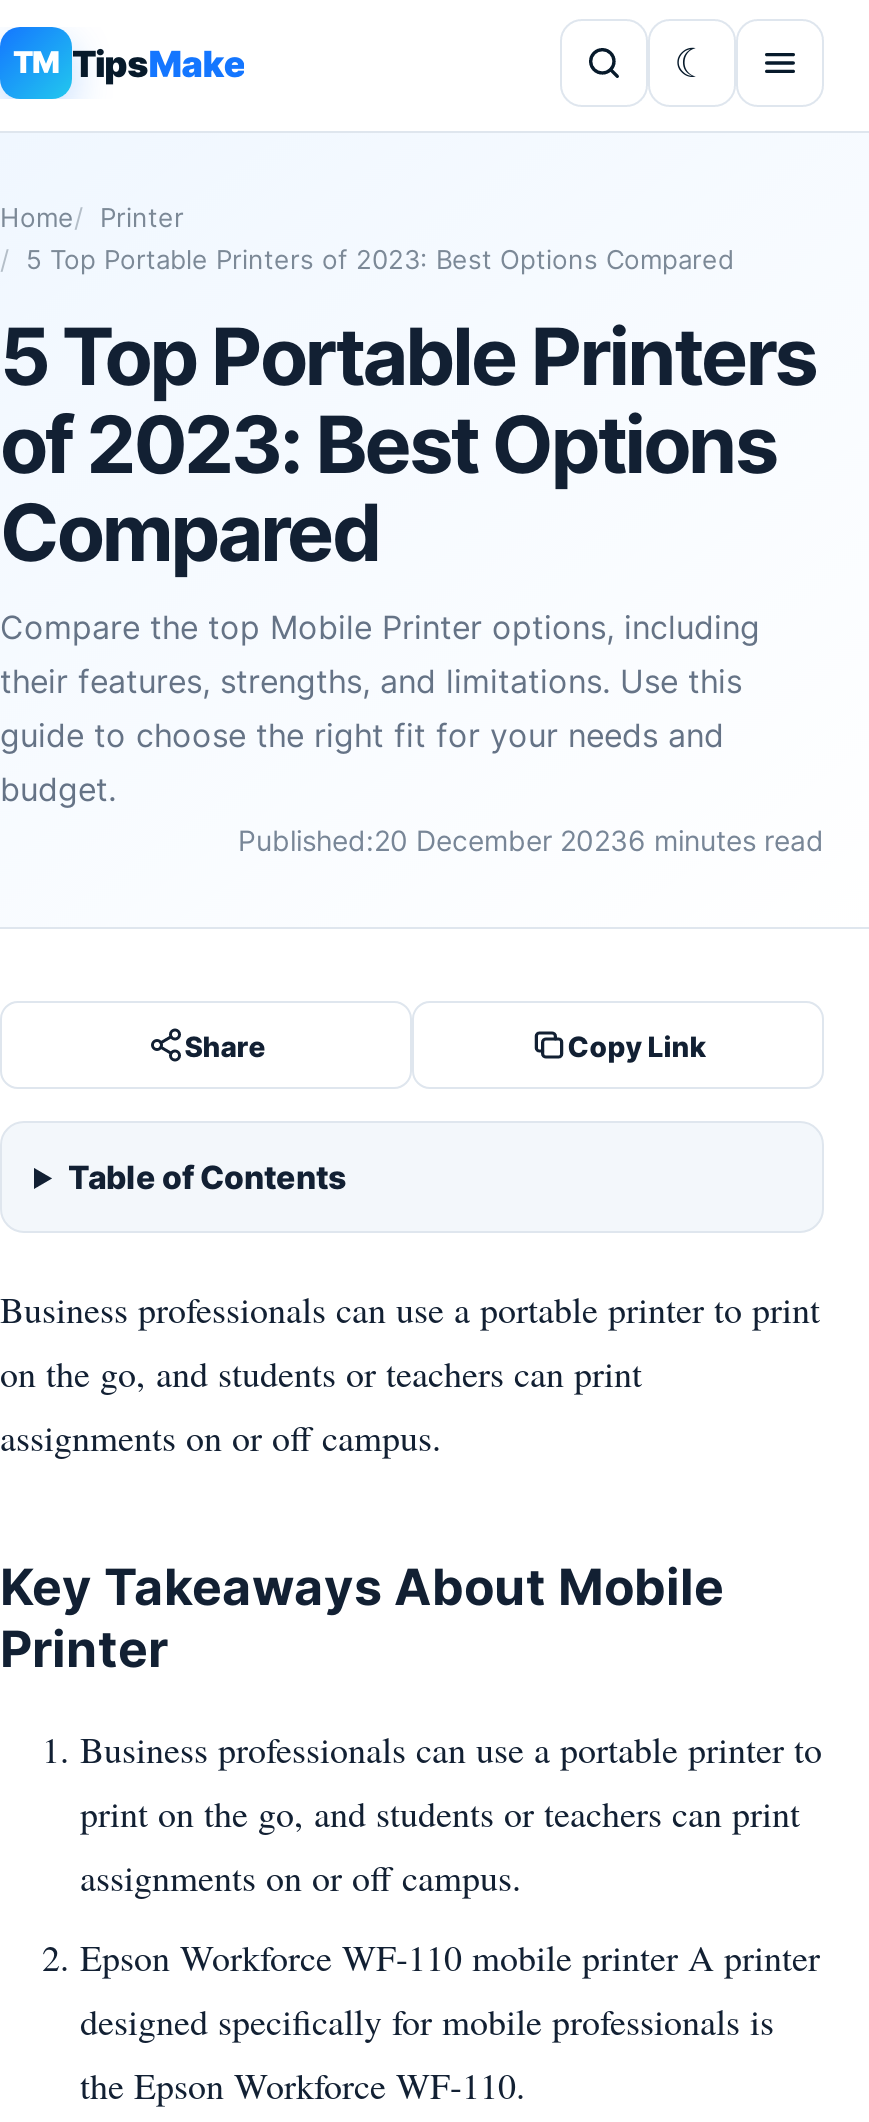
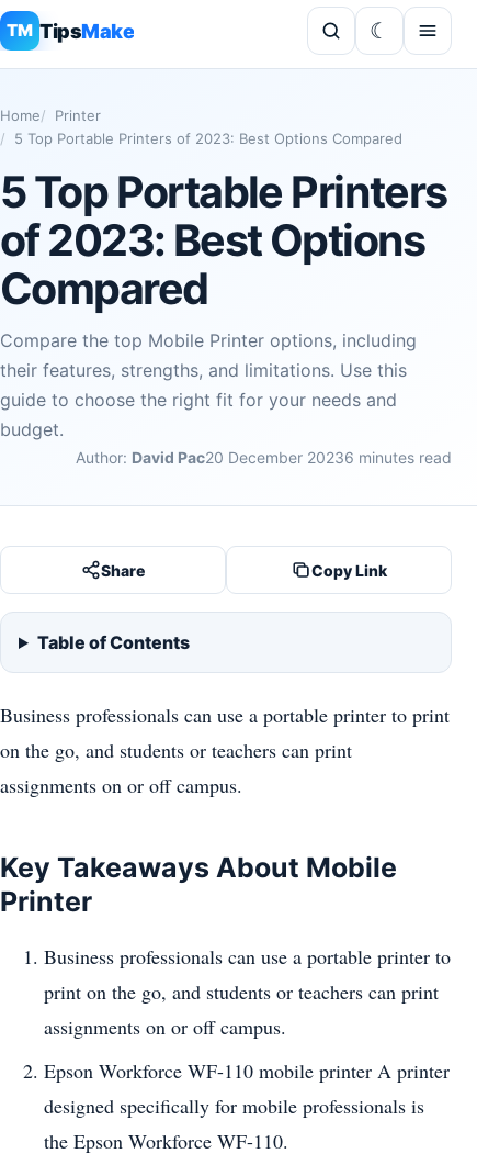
[238,823,824,857] Published:20 December 20236 minutes read -> [76,448,452,467] Author: David Pac20 December 20236 minutes read

